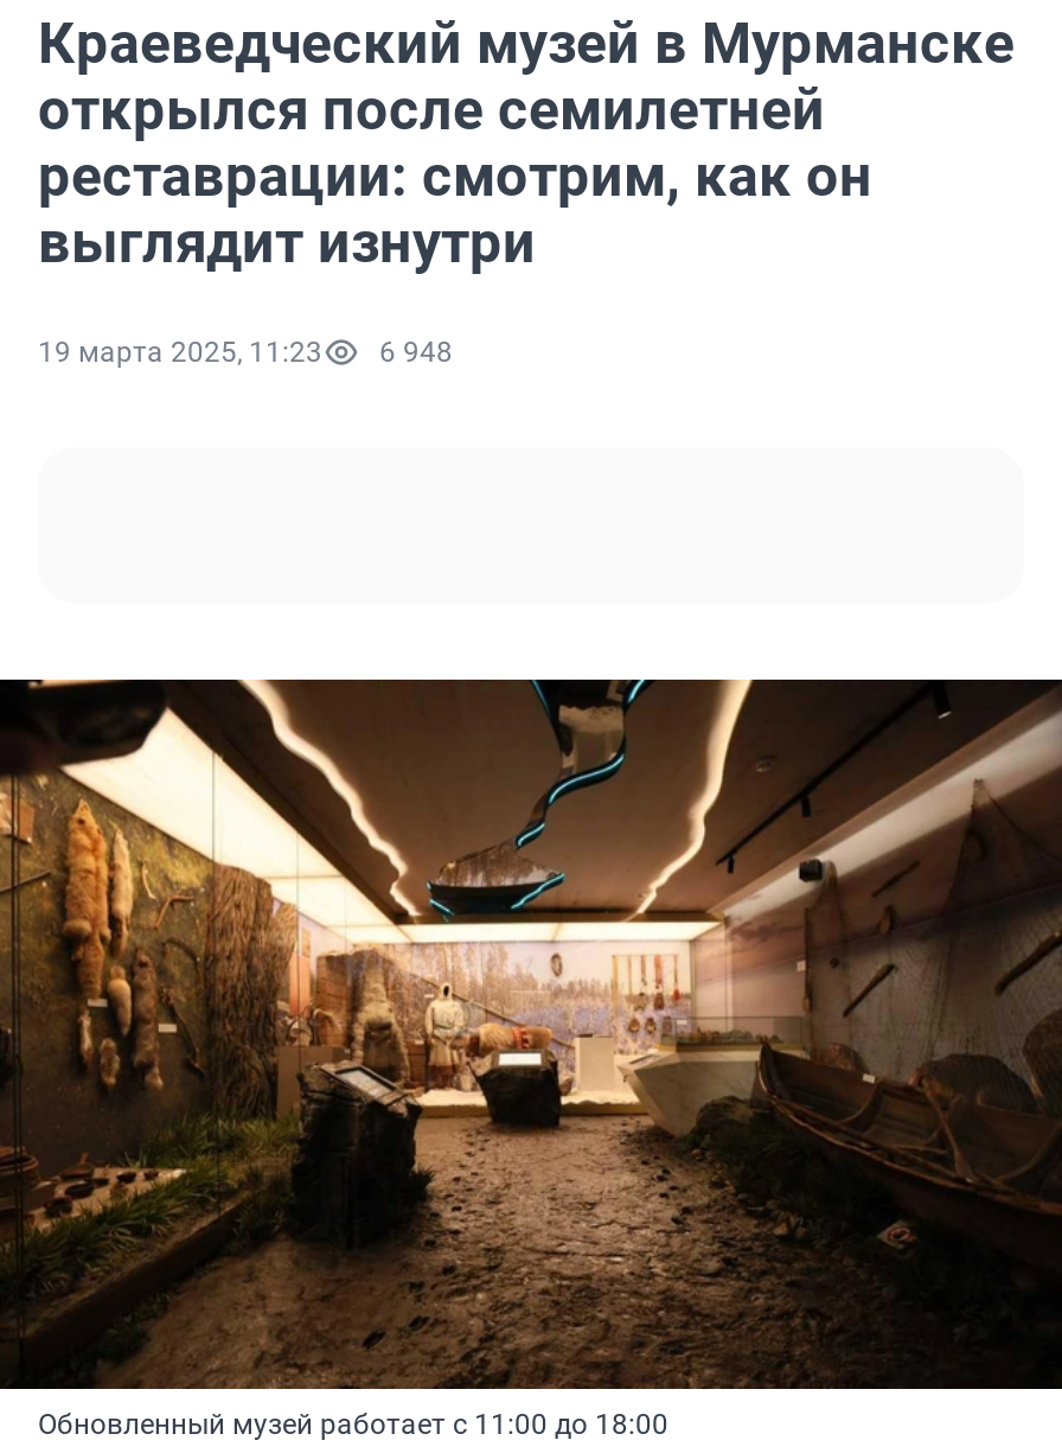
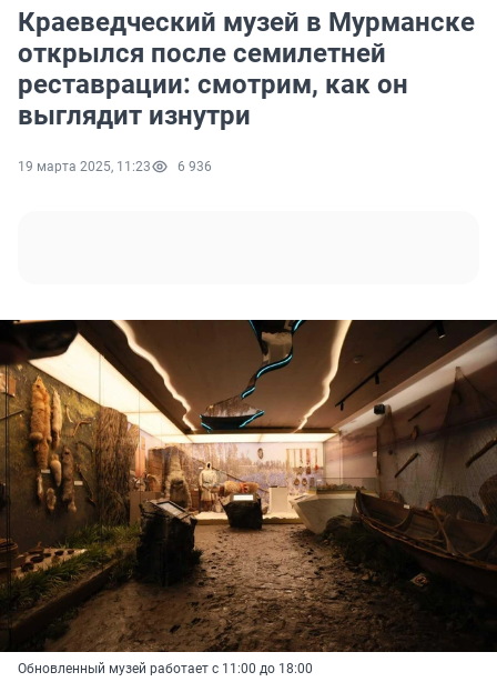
[38,336,453,369] 19 марта 2025, 11:23 6 948 -> [18,159,212,174] 19 марта 2025, 11:23 6 936

